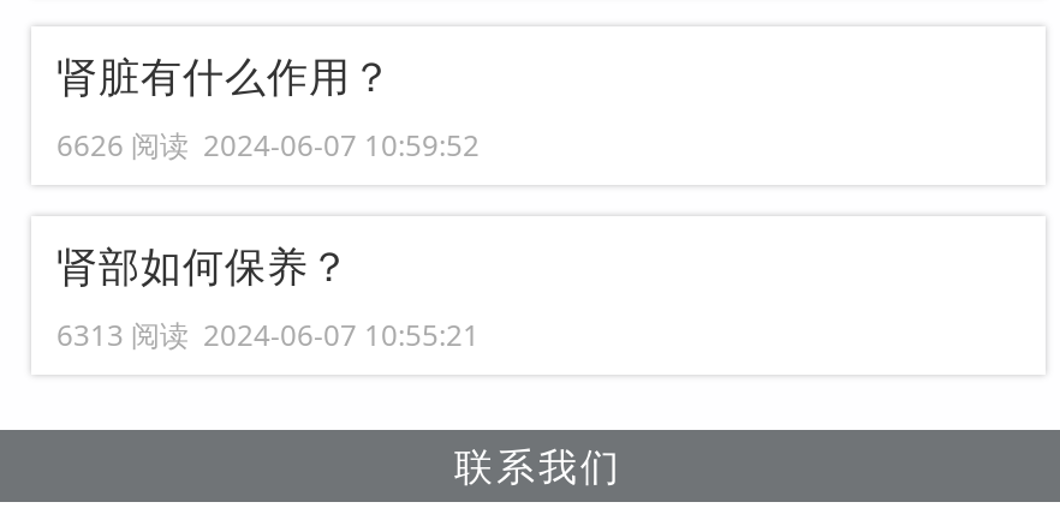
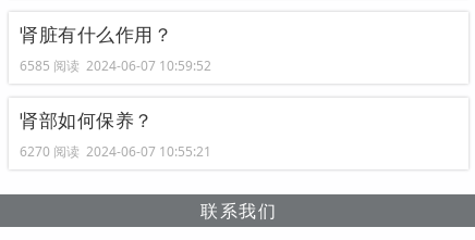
[56,125,479,166] 6626 阅读 2024-06-07 10:59:52 -> [20,56,212,75] 6585 阅读 2024-06-07 10:59:52
[56,314,479,355] 6313 阅读 2024-06-07 10:55:21 -> [20,142,212,160] 6270 阅读 2024-06-07 10:55:21

